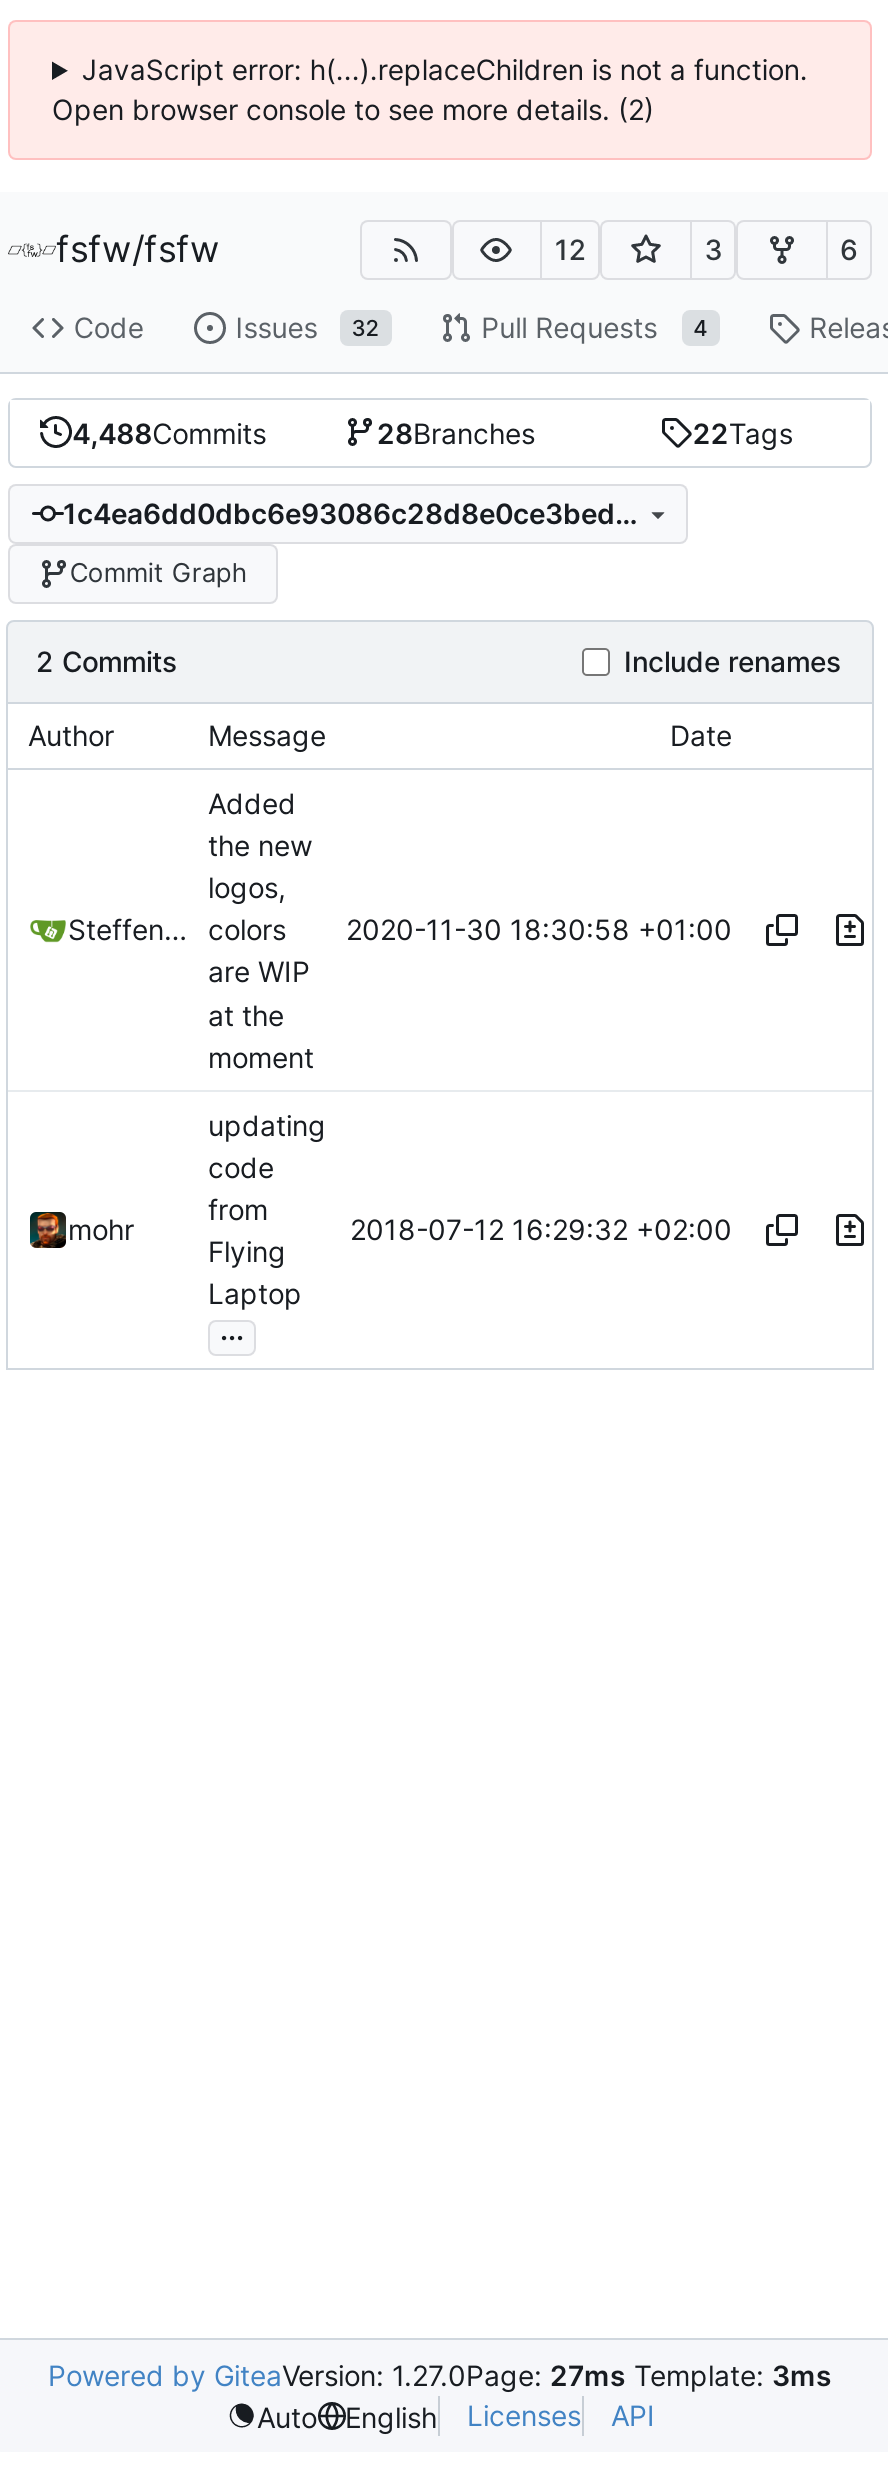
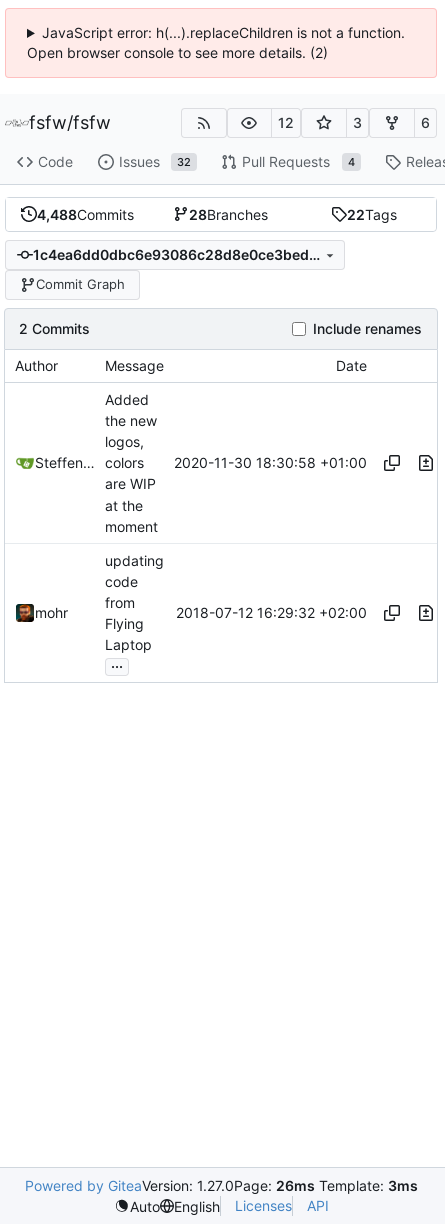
[48,2358,832,2392] Powered by GiteaVersion: 1.27.0Page: 27ms Template: 3ms -> [24,1177,417,1194] Powered by GiteaVersion: 1.27.0Page: 26ms Template: 3ms

